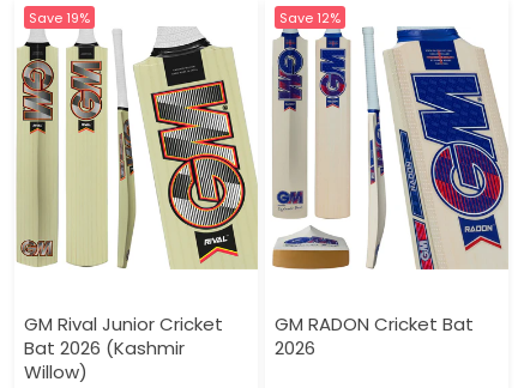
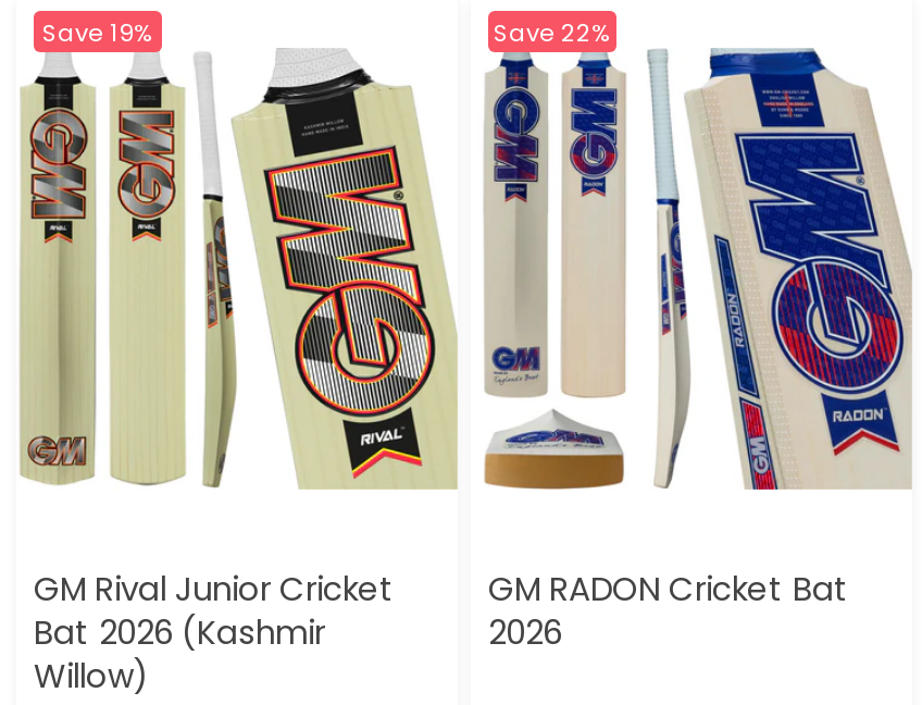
[279,8,341,27] Save 12% -> [494,14,611,49] Save 22%

